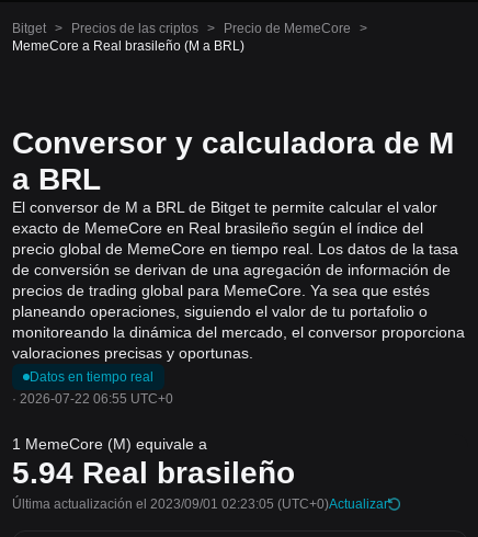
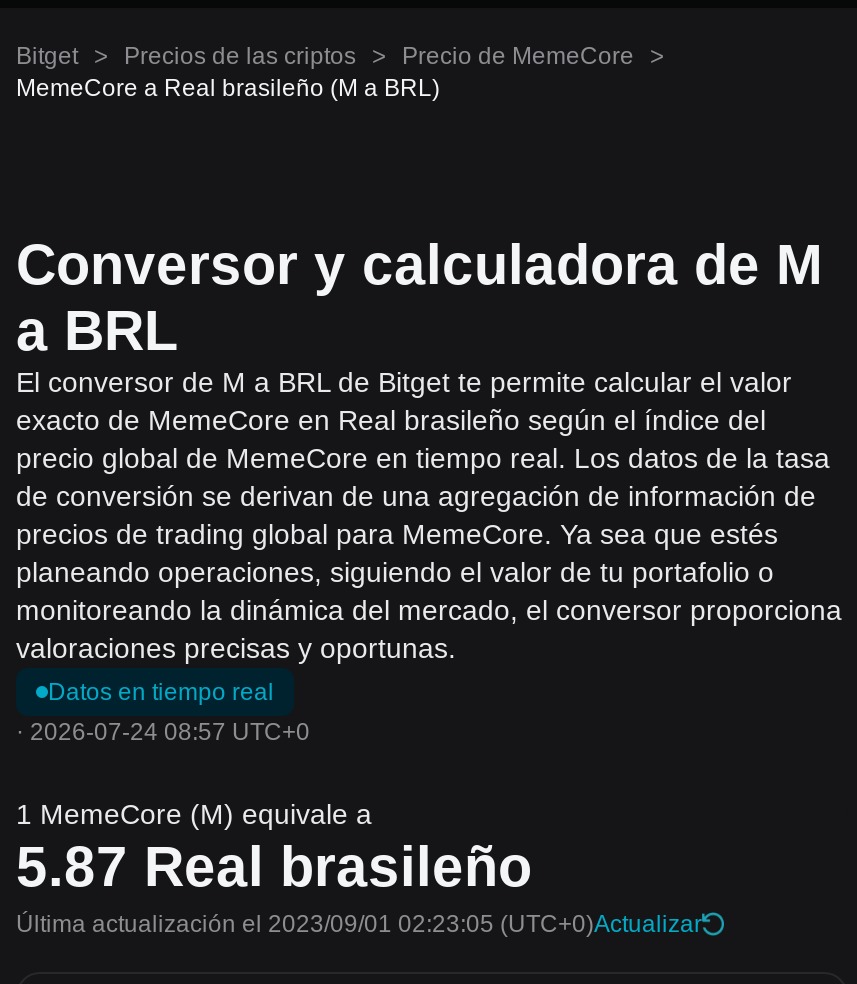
[12,391,173,407] · 2026-07-22 06:55 UTC+0 -> [16,718,310,746] · 2026-07-24 08:57 UTC+0
[12,456,295,490] 5.94 Real brasileño -> [16,836,532,898] 5.87 Real brasileño

